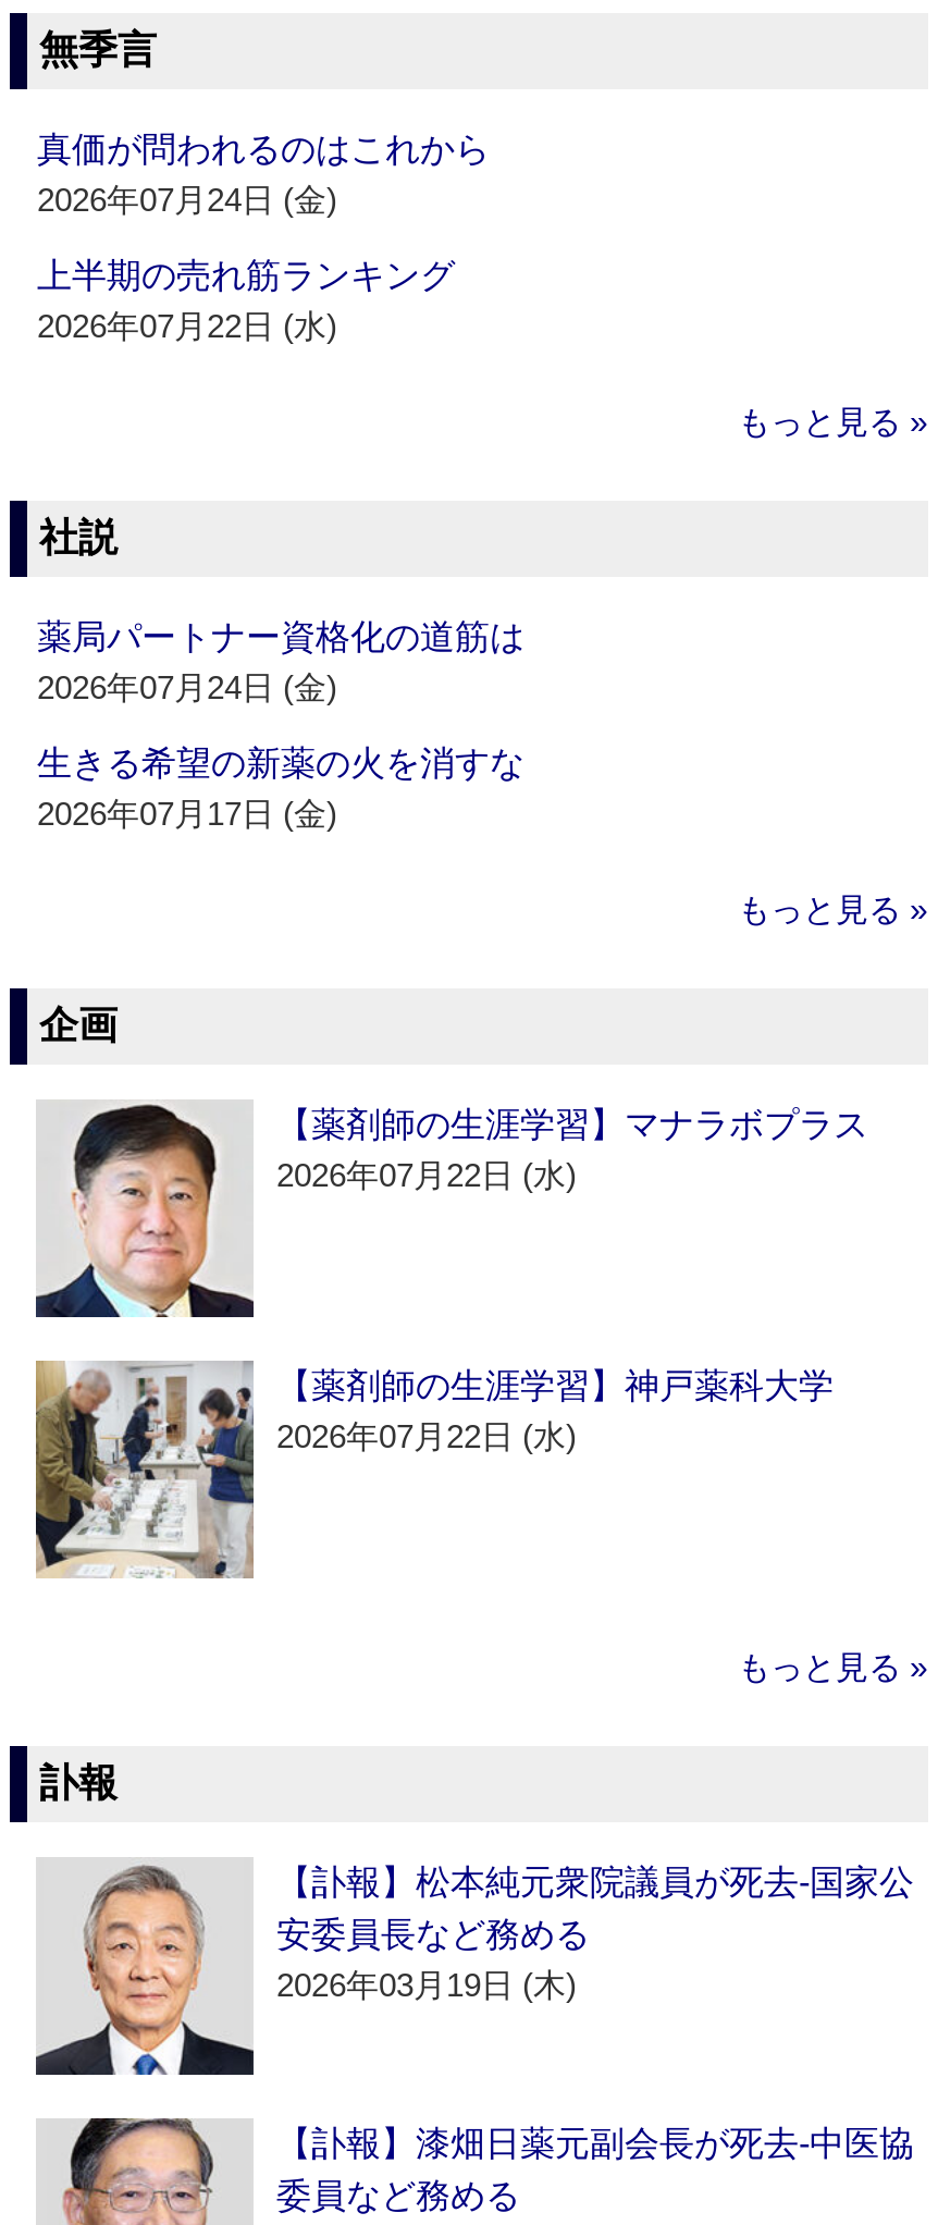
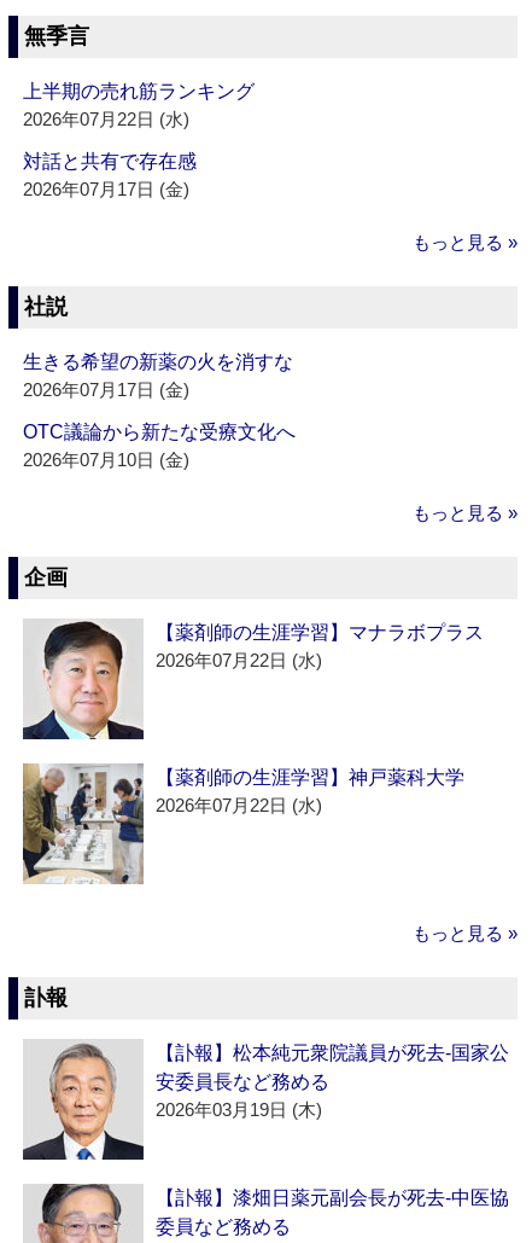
[37,131,489,219] 真価が問われるのはこれから | 2026年07月24日 (金) -> none
moved [37,258,455,345] -> [23,81,255,130]: 上半期の売れ筋ランキング | 2026年07月22日 (水)
none -> [23,151,197,200] 対話と共有で存在感 | 2026年07月17日 (金)
[37,619,524,706] 薬局パートナー資格化の道筋は | 2026年07月24日 (金) -> none
moved [37,745,524,833] -> [23,352,294,400]: 生きる希望の新薬の火を消すな | 2026年07月17日 (金)
none -> [23,422,296,470] OTC議論から新たな受療文化へ | 2026年07月10日 (金)

